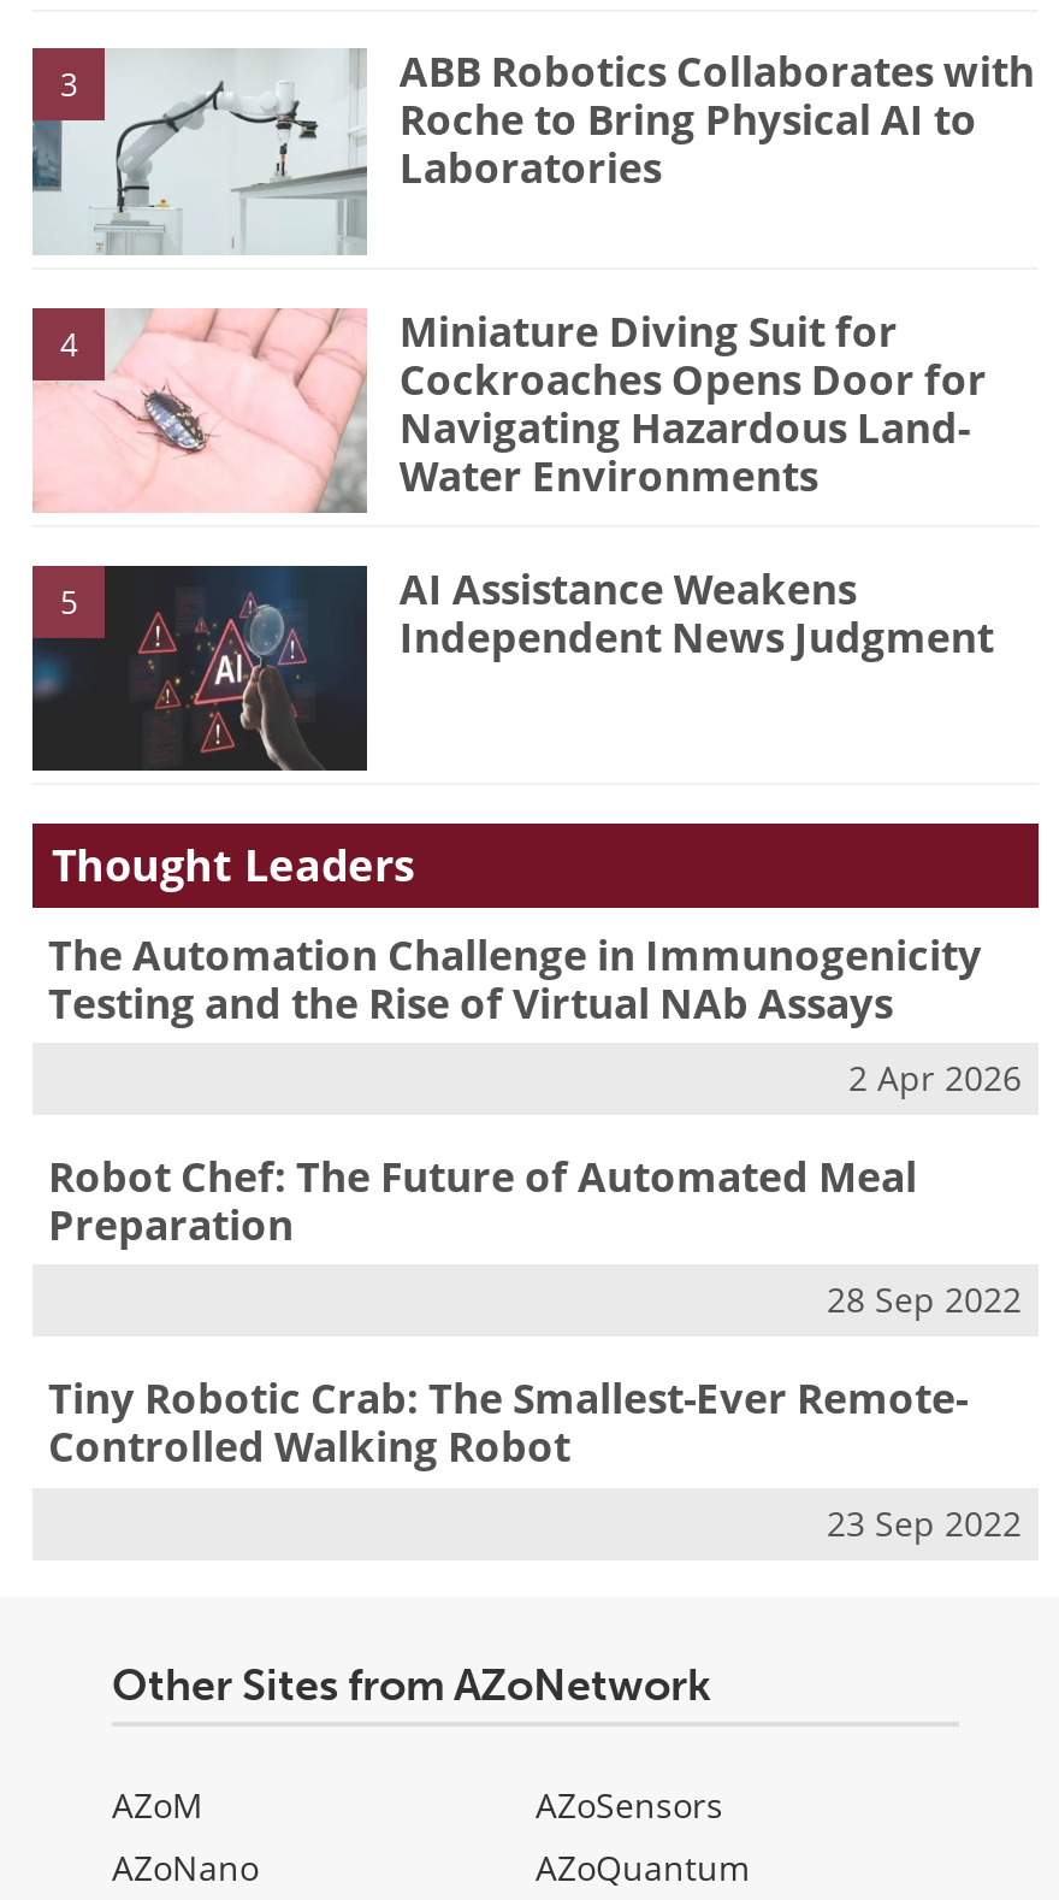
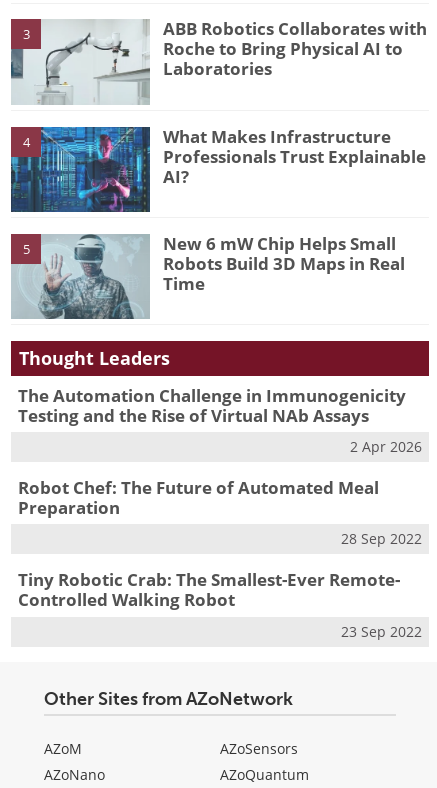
[32,302,986,513] [image] | Miniature Diving Suit for | Cockroaches Opens Door for | Navigating Hazardous Land- | Water Environments -> [10,124,426,213] [image] | What Makes Infrastructure | Professionals Trust Explainable | AI?
[30,560,994,771] [image] | AI Assistance Weakens | Independent News Judgment -> [11,232,405,319] [image] | New 6 mW Chip Helps Small | Robots Build 3D Maps in Real | Time

